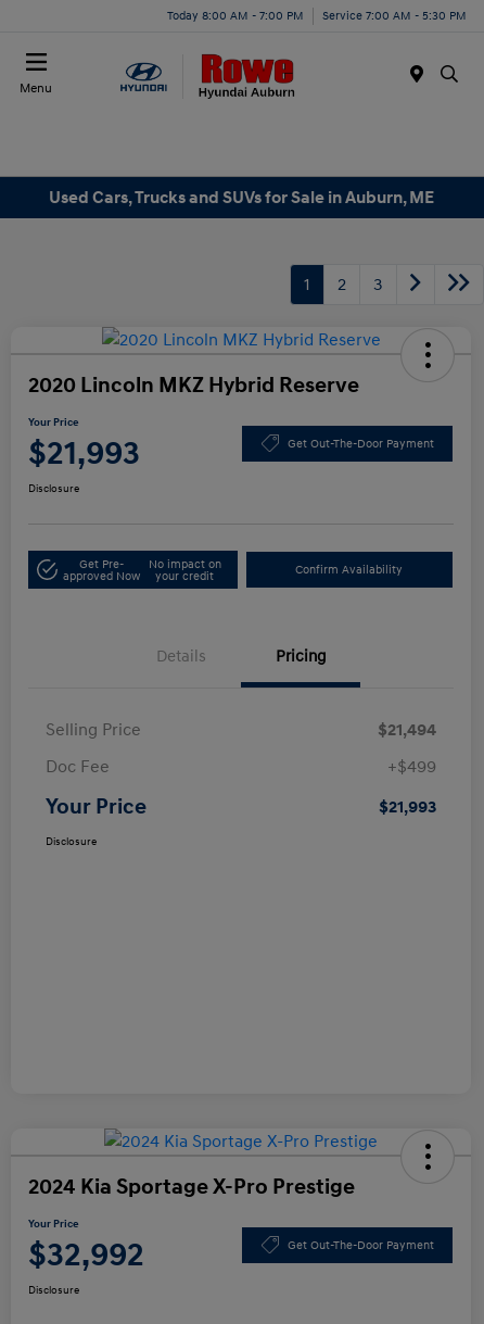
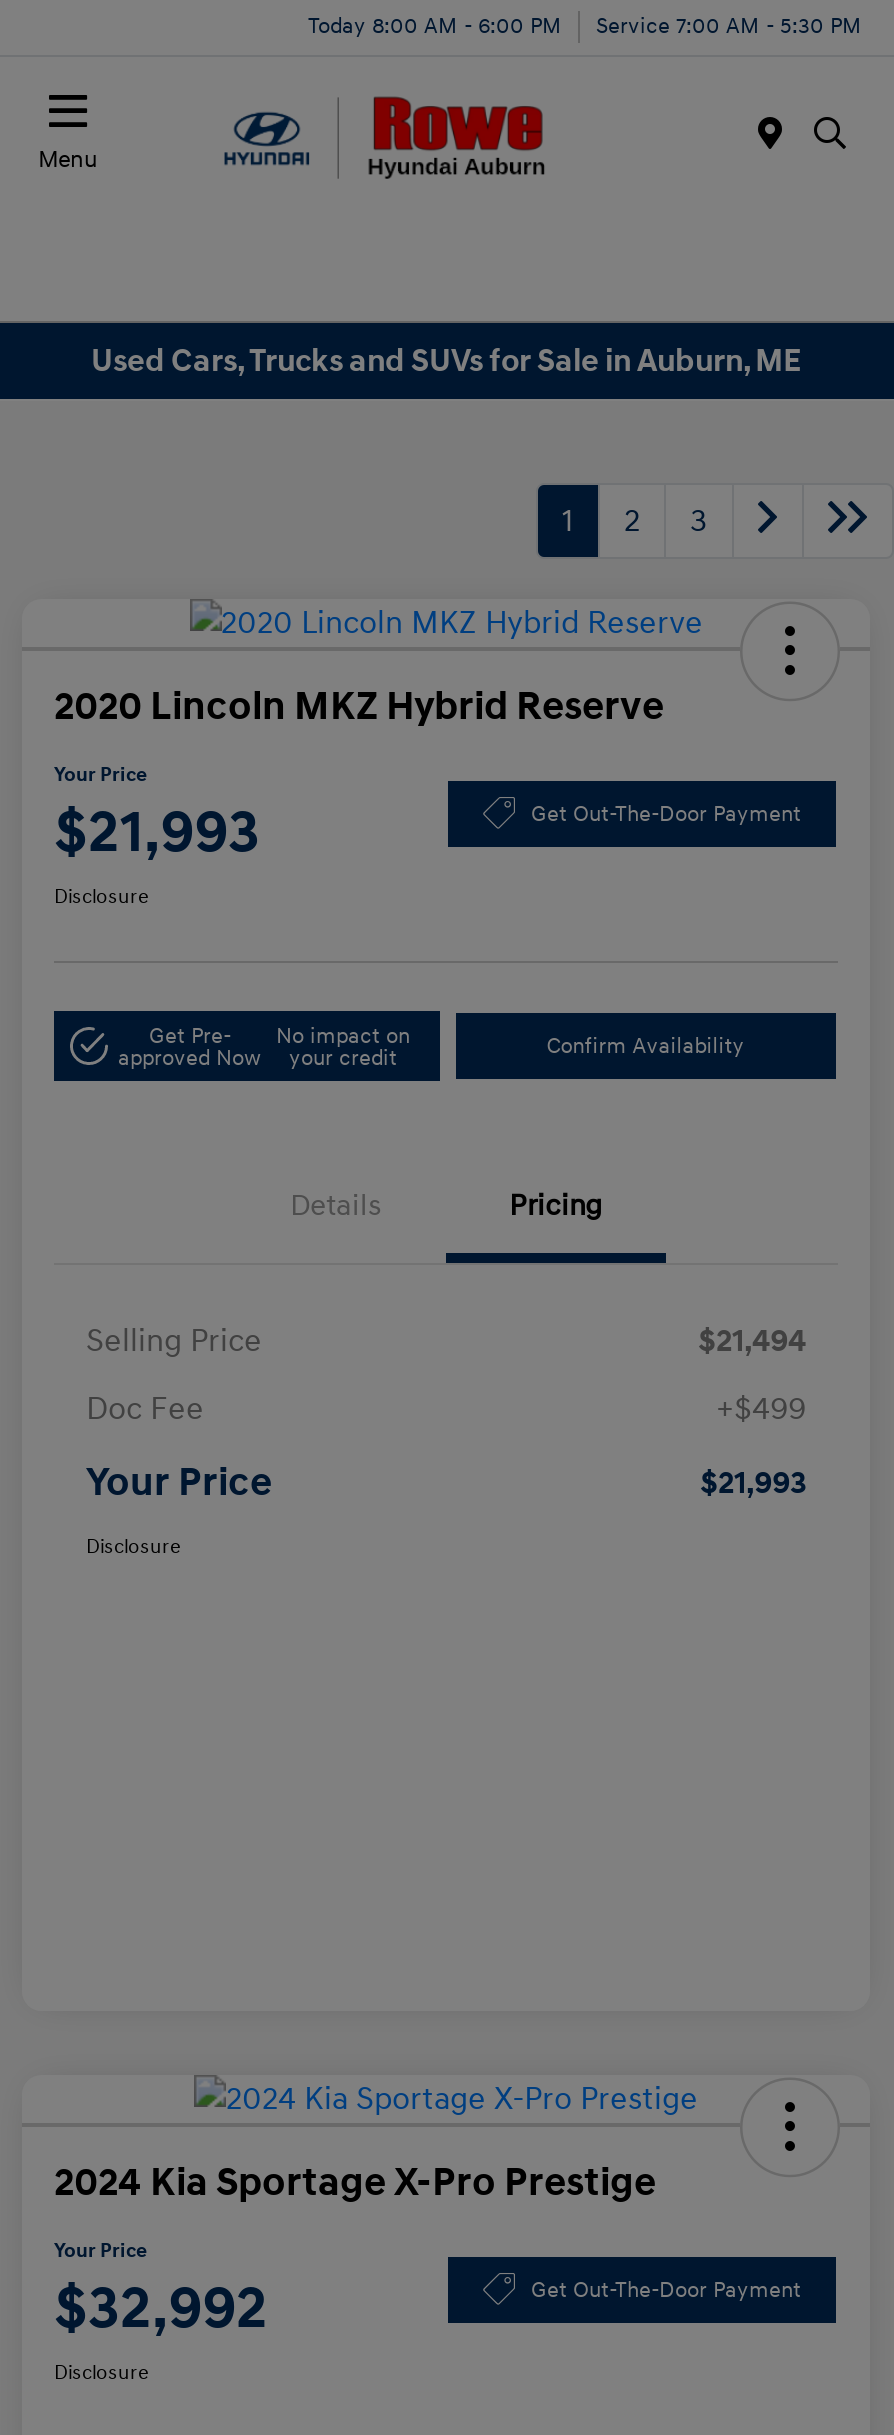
[167,8,467,22] Today 8:00 AM - 7:00 PM Service 7:00 AM - 5:30 PM -> [308,12,862,38] Today 8:00 AM - 6:00 PM Service 7:00 AM - 5:30 PM

